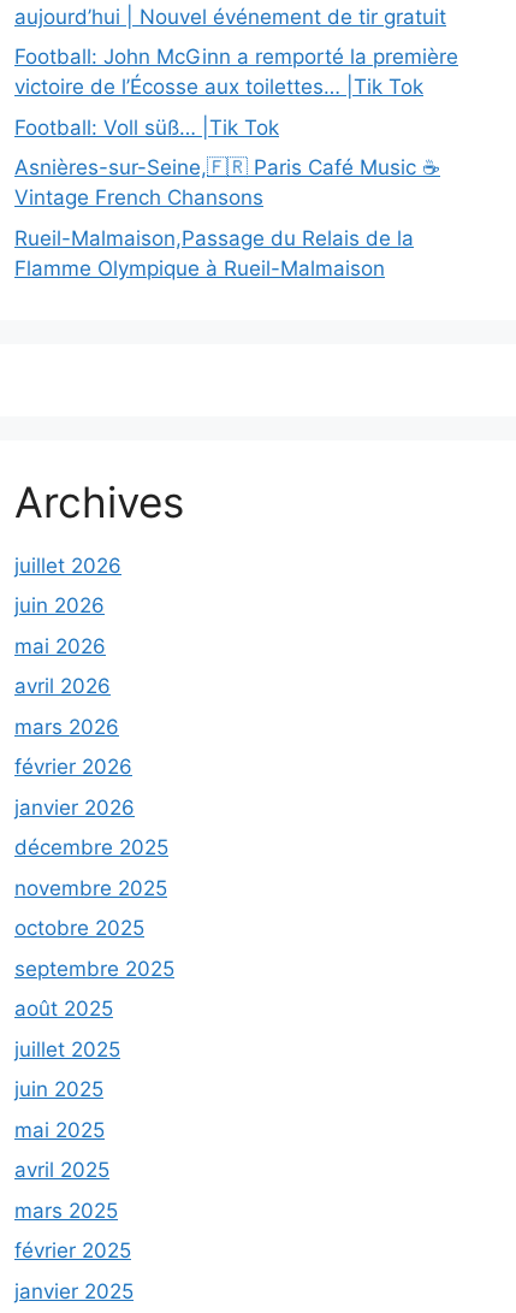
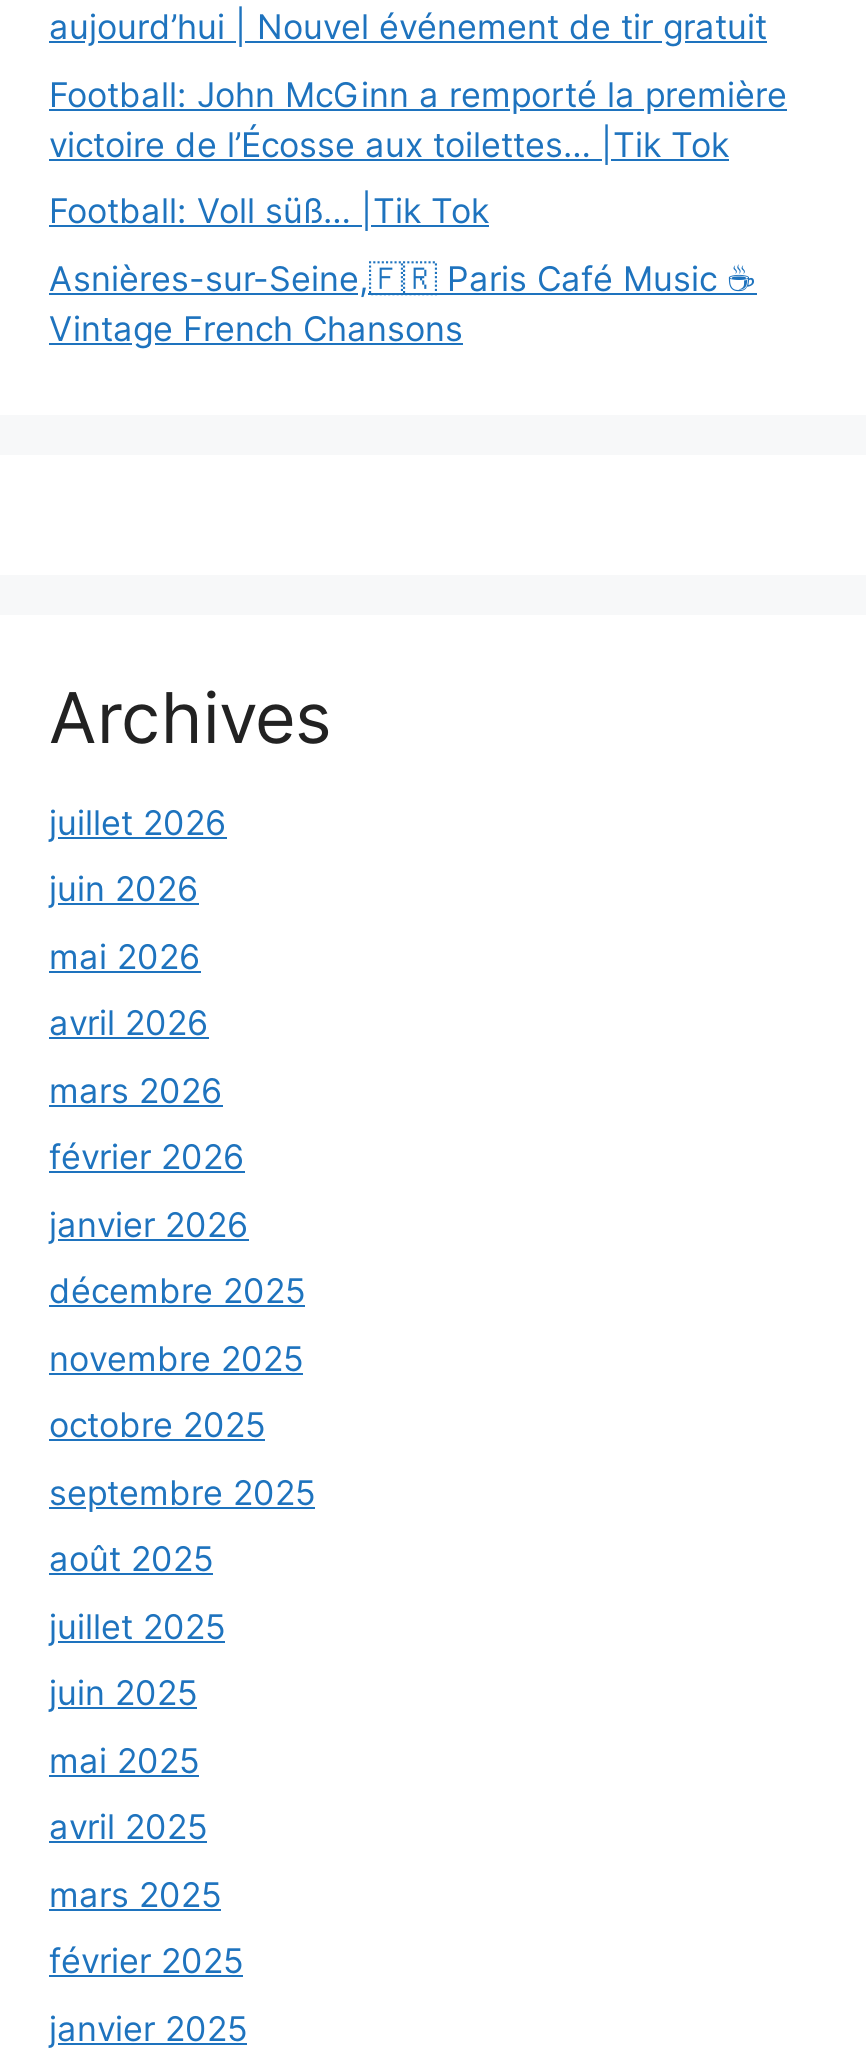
[14,226,414,280] Rueil-Malmaison,Passage du Relais de la | Flamme Olympique à Rueil-Malmaison -> none

